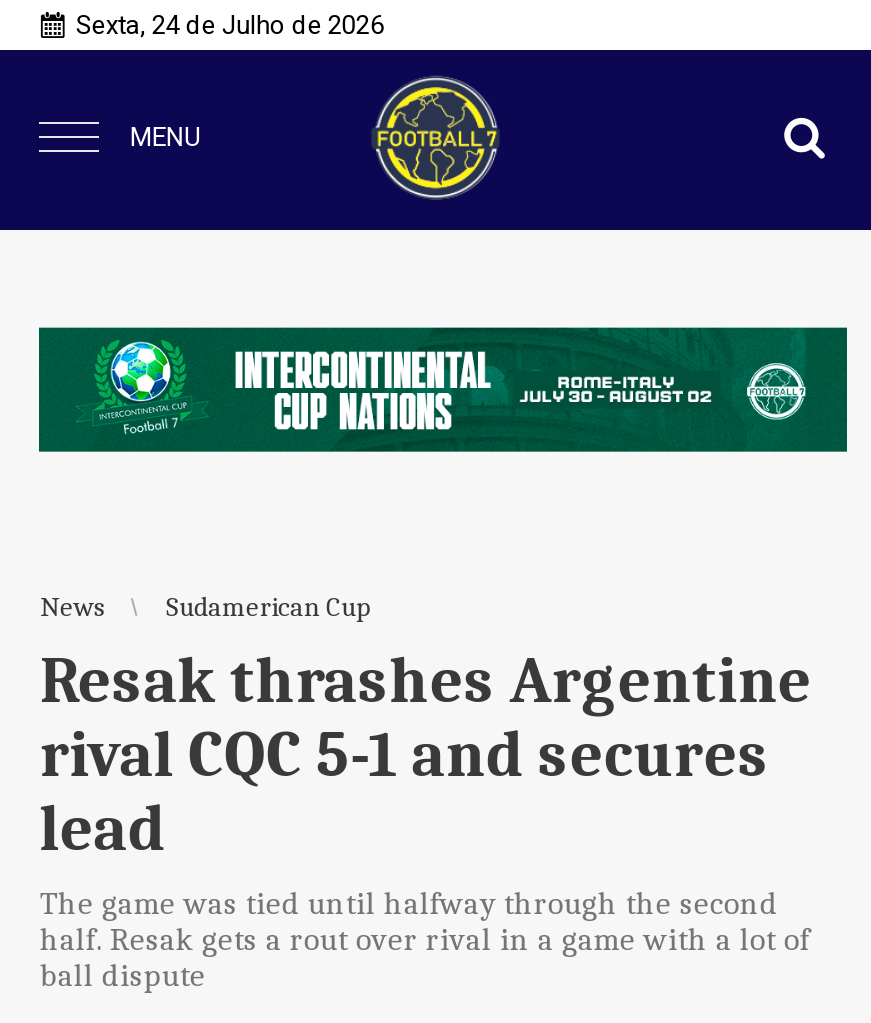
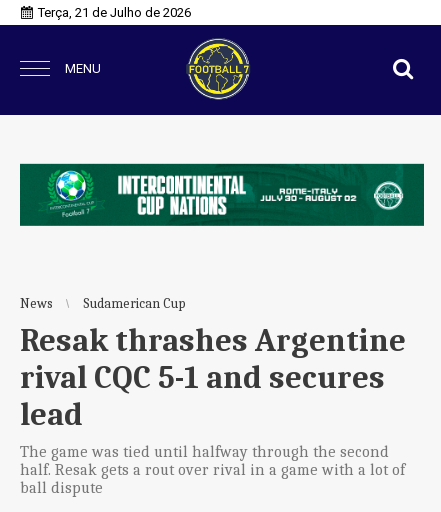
[76,10,384,40] Sexta, 24 de Julho de 2026 -> [38,5,191,20] Terça, 21 de Julho de 2026

